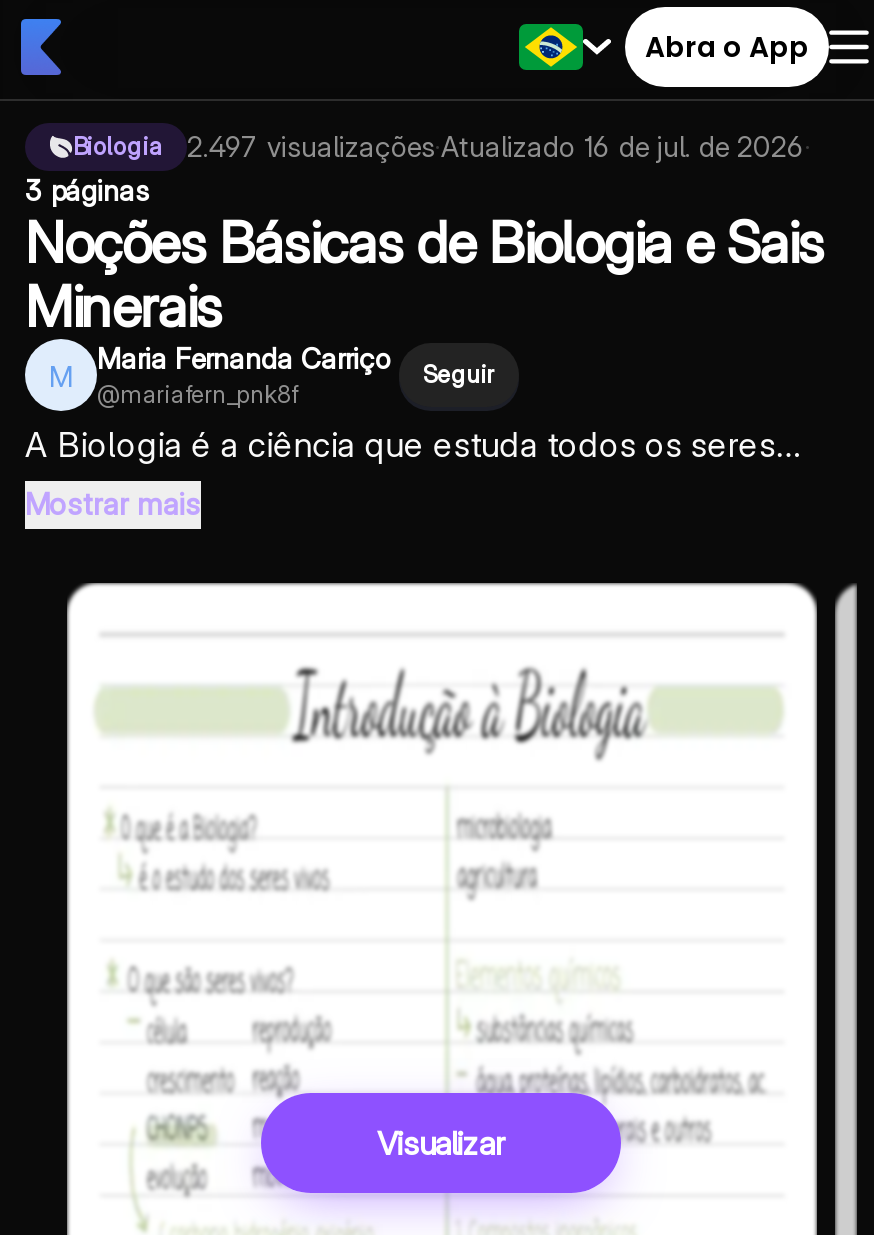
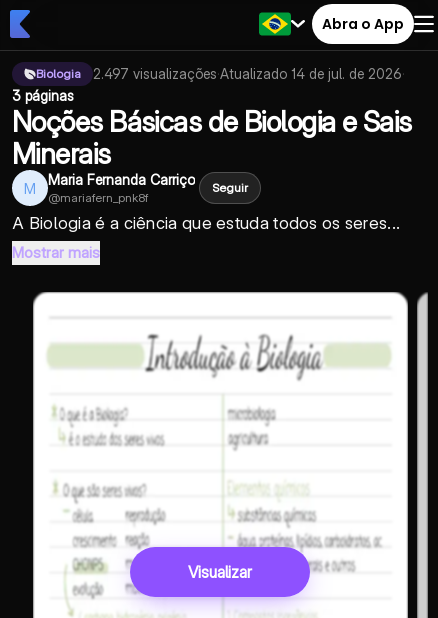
[187,129,811,163] 2.497 visualizações·Atualizado 16 de jul. de 2026 · -> [93,65,405,82] 2.497 visualizações·Atualizado 14 de jul. de 2026 ·

